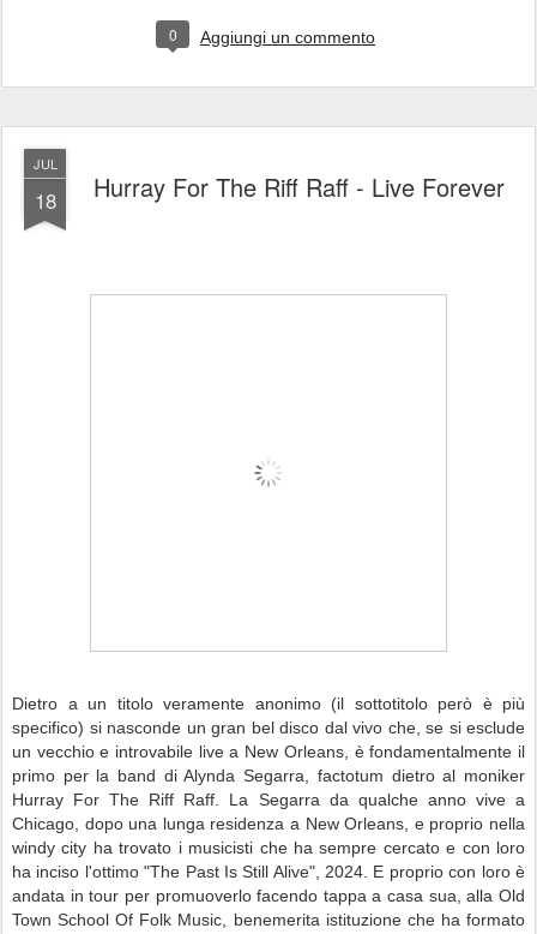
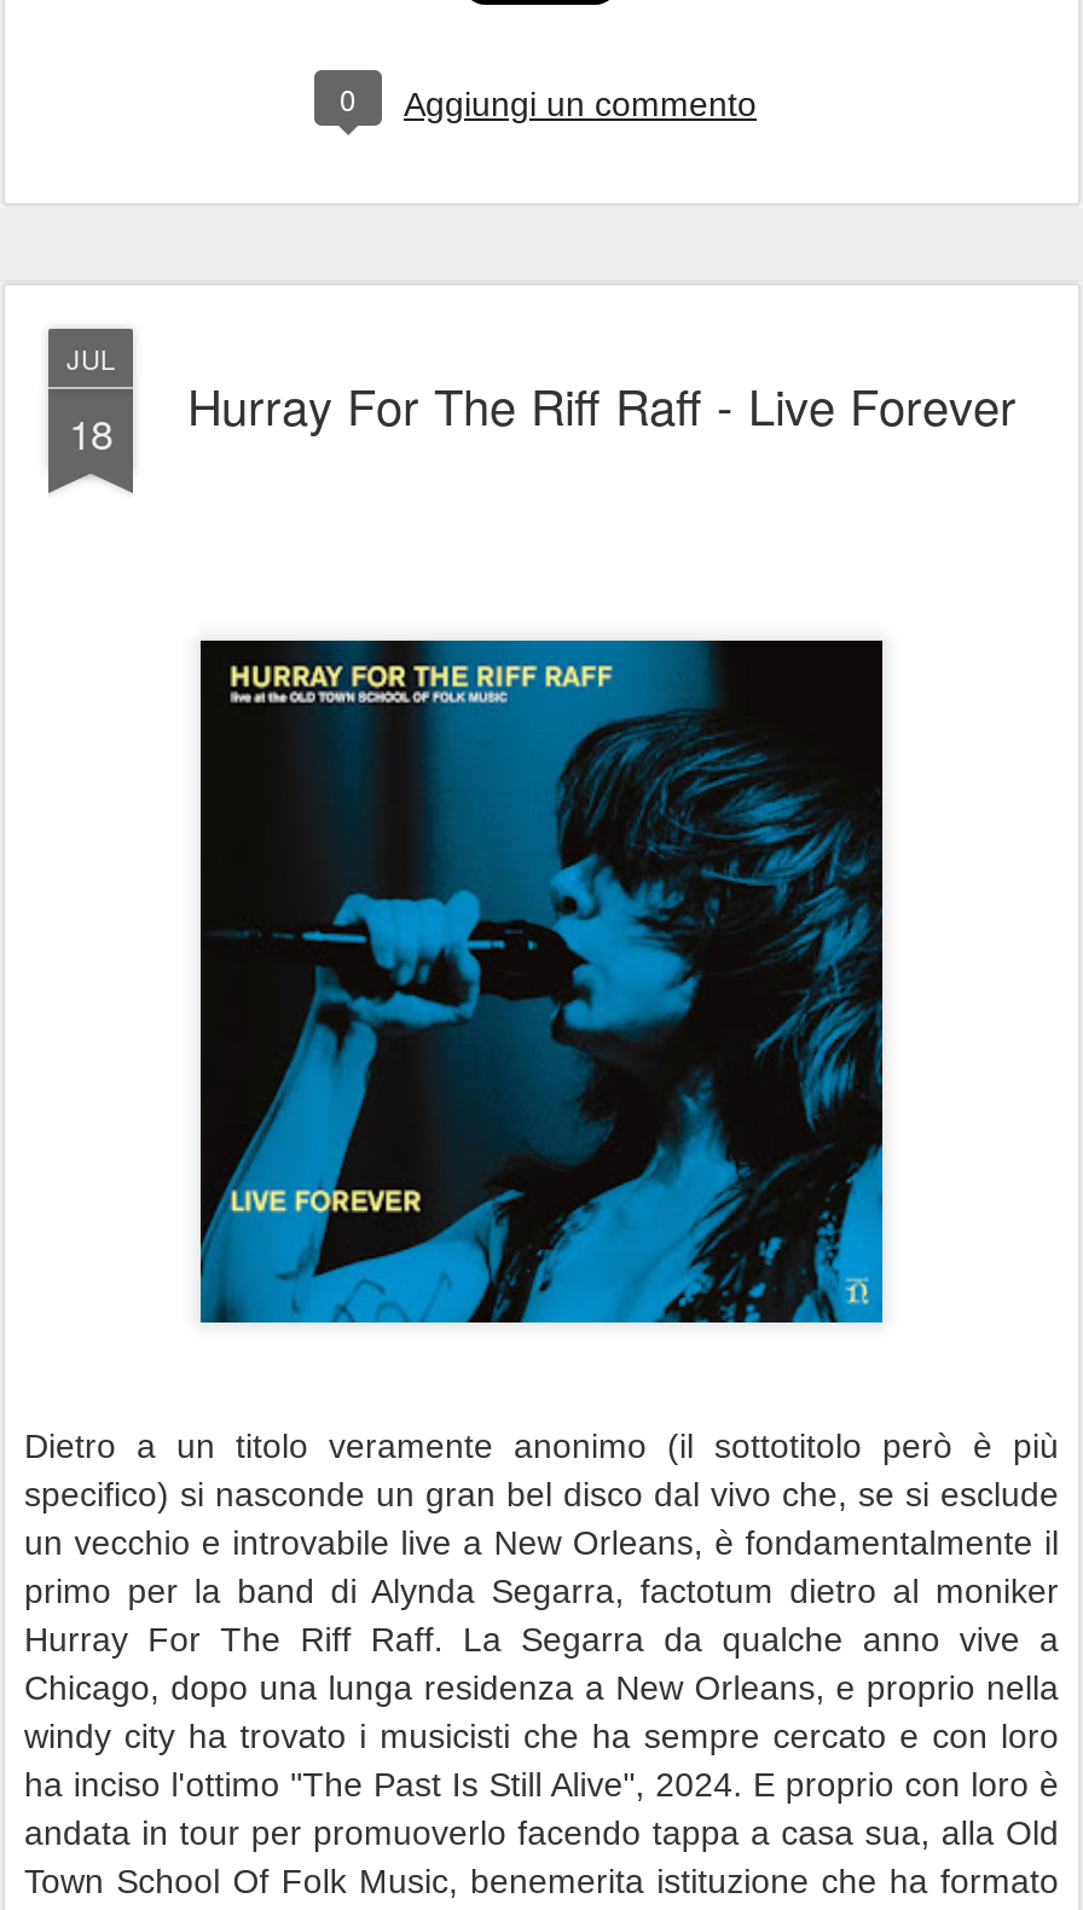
none -> [198,638,885,1325] [image]

